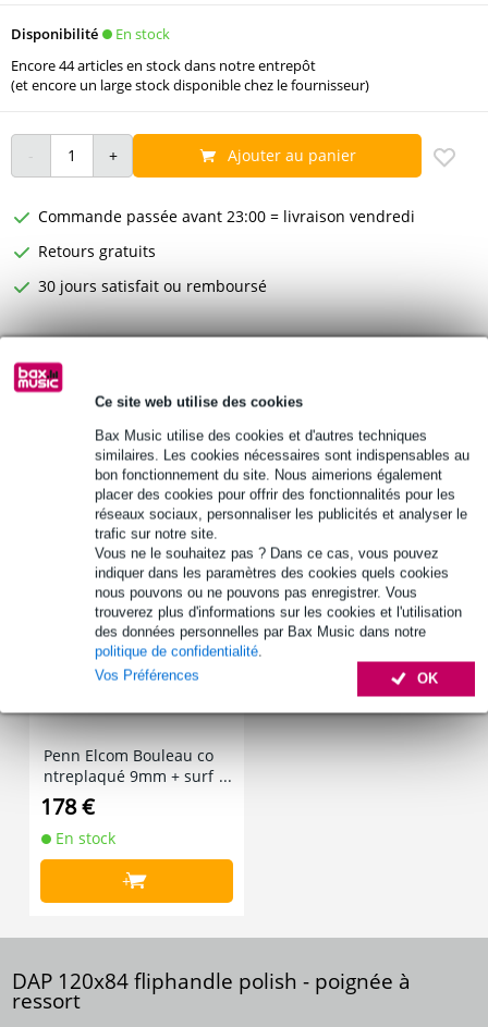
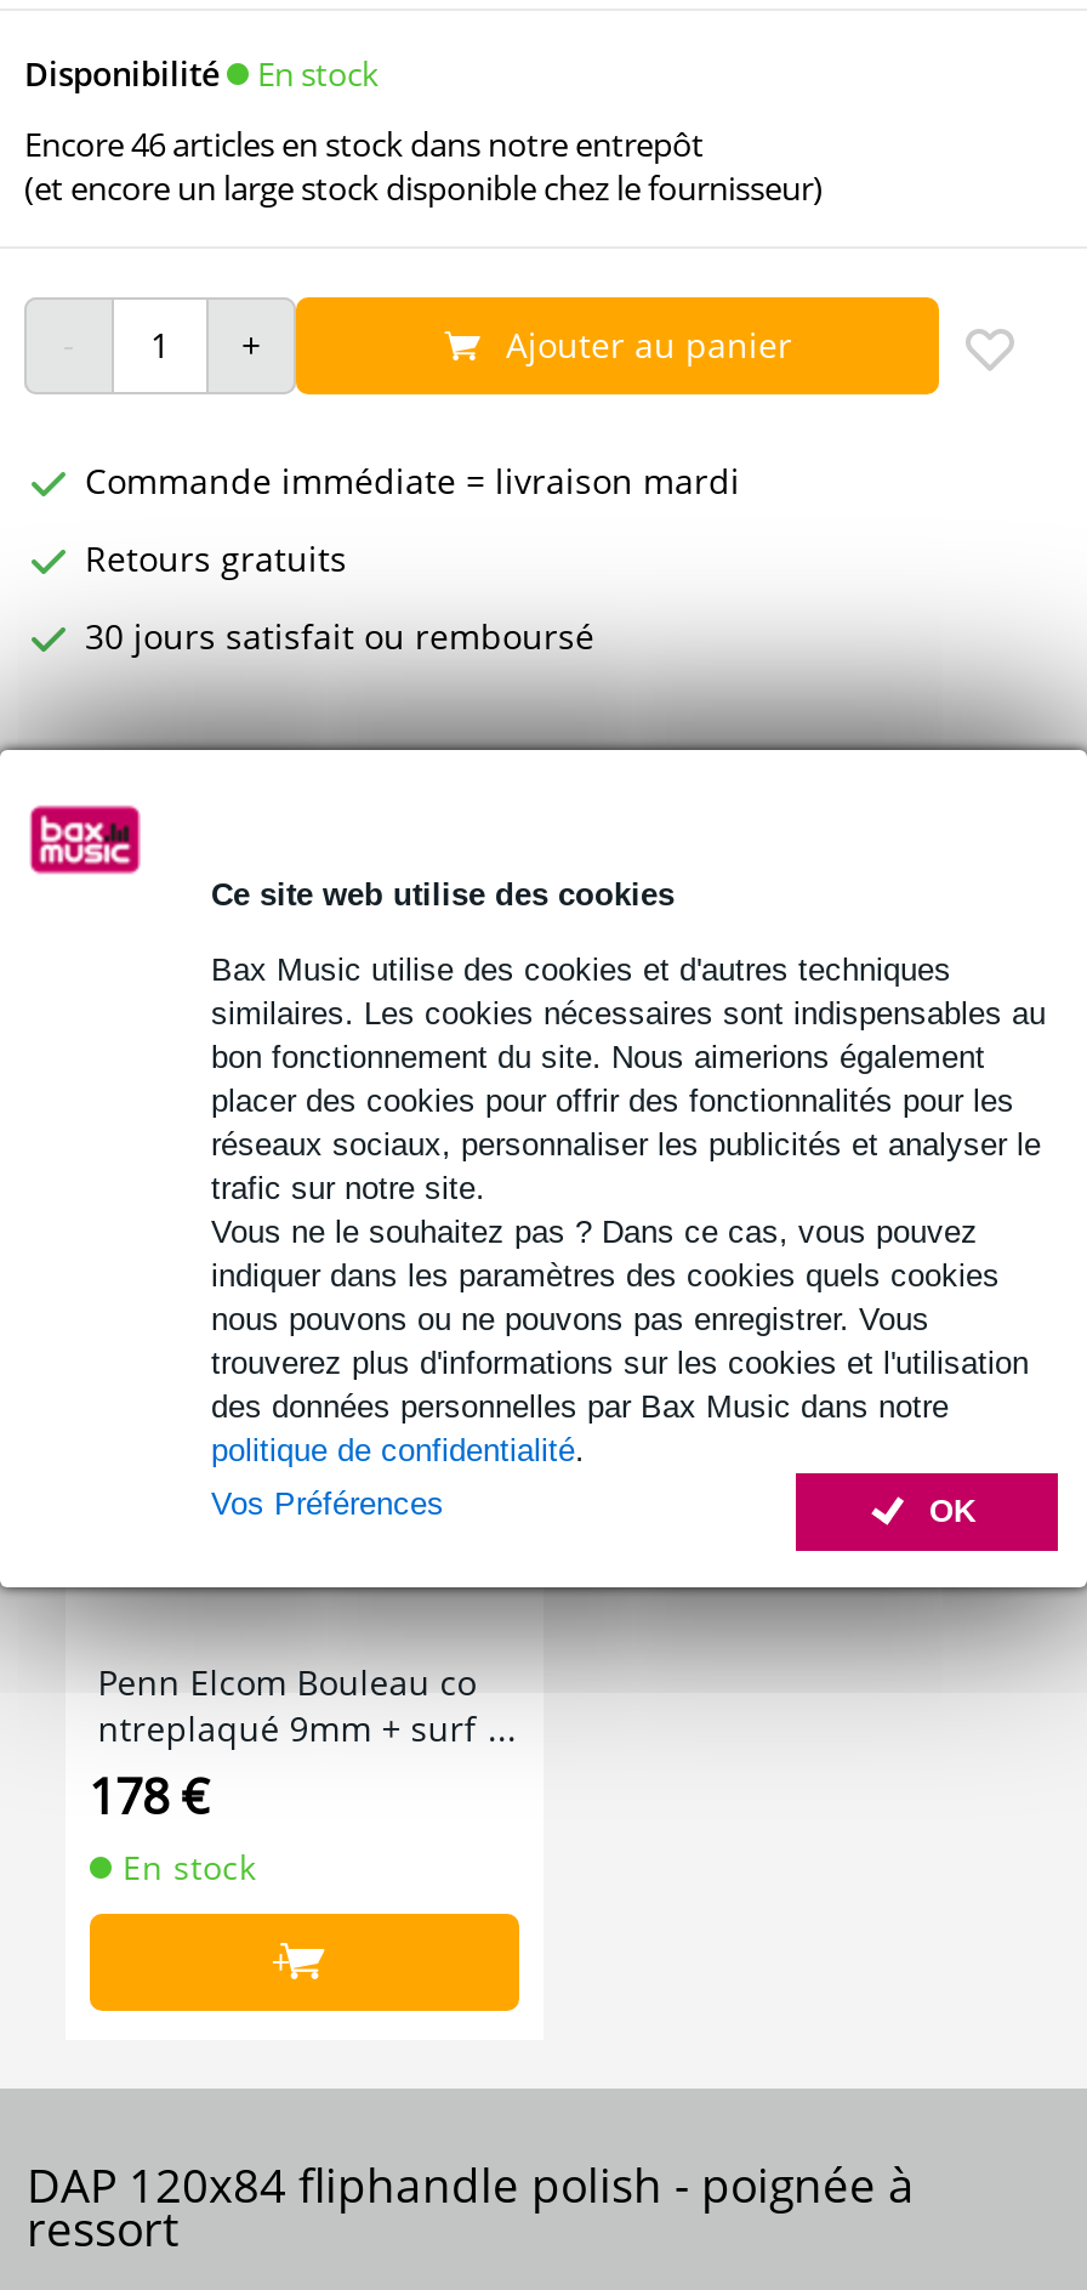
[11,55,316,75] Encore 44 articles en stock dans notre entrepôt -> [24,122,704,166] Encore 46 articles en stock dans notre entrepôt
[38,206,415,226] Commande passée avant 23:00 = livraison vendredi -> [85,457,740,503] Commande immédiate = livraison mardi

